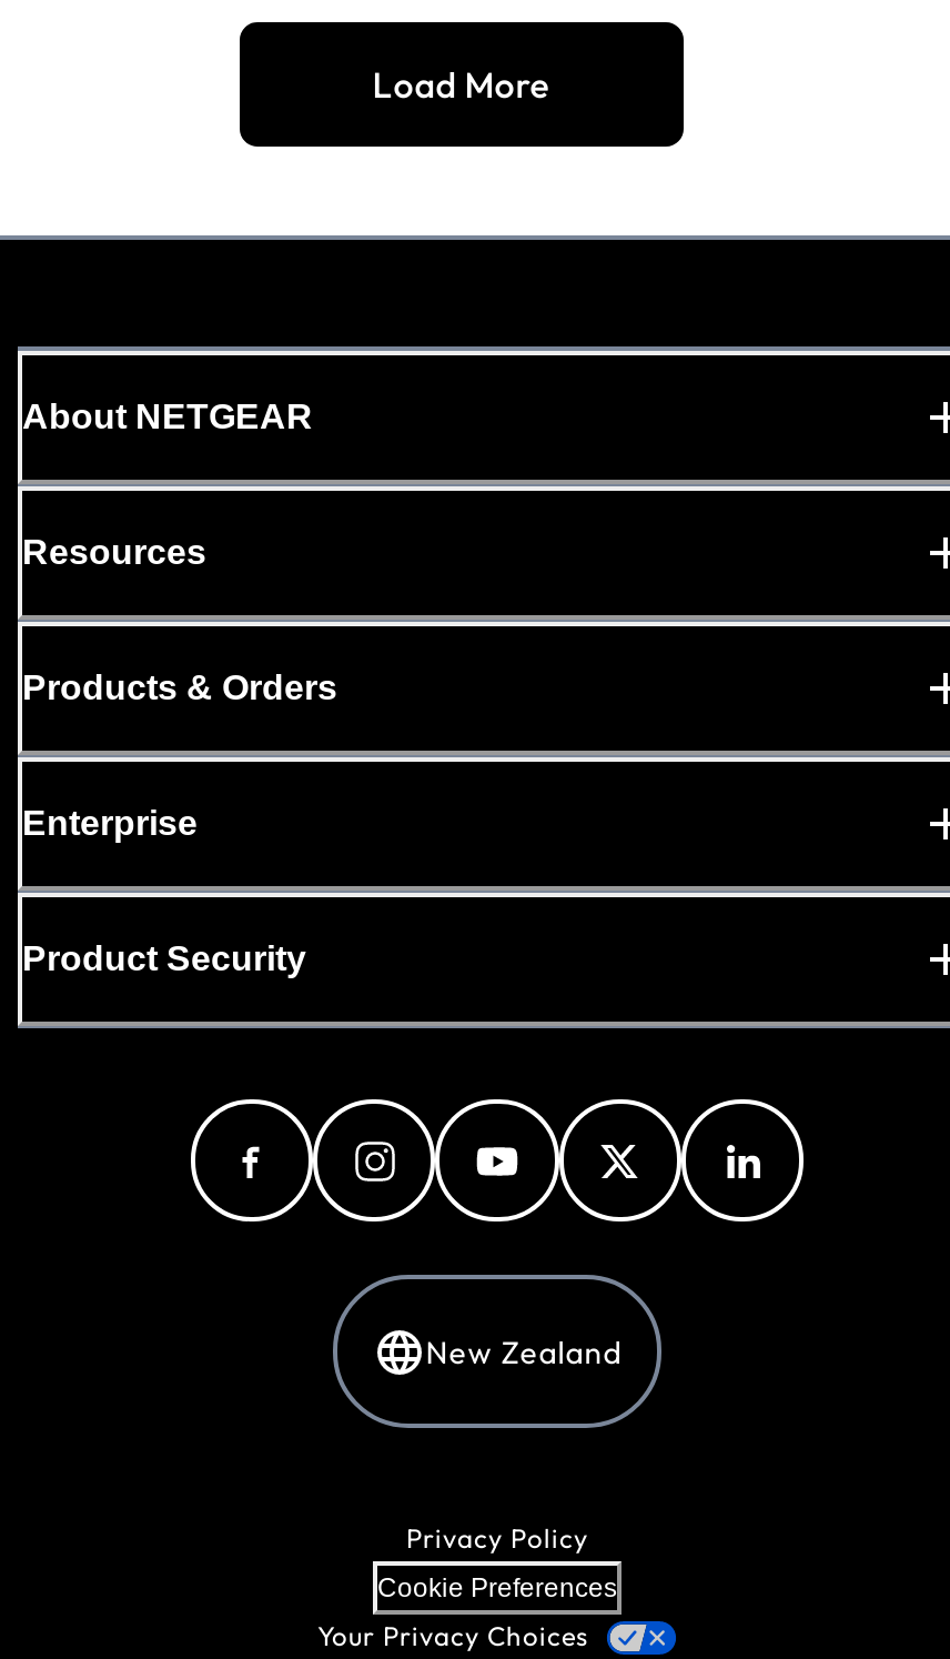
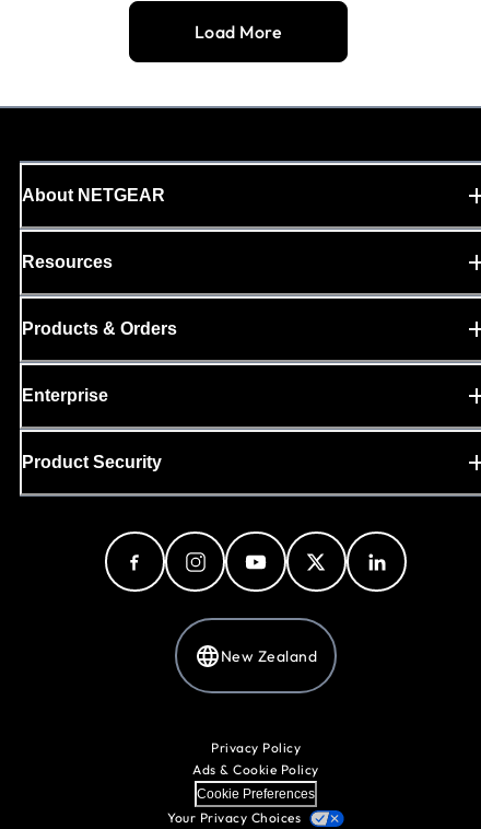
none -> [193,762,319,778] Ads & Cookie Policy

